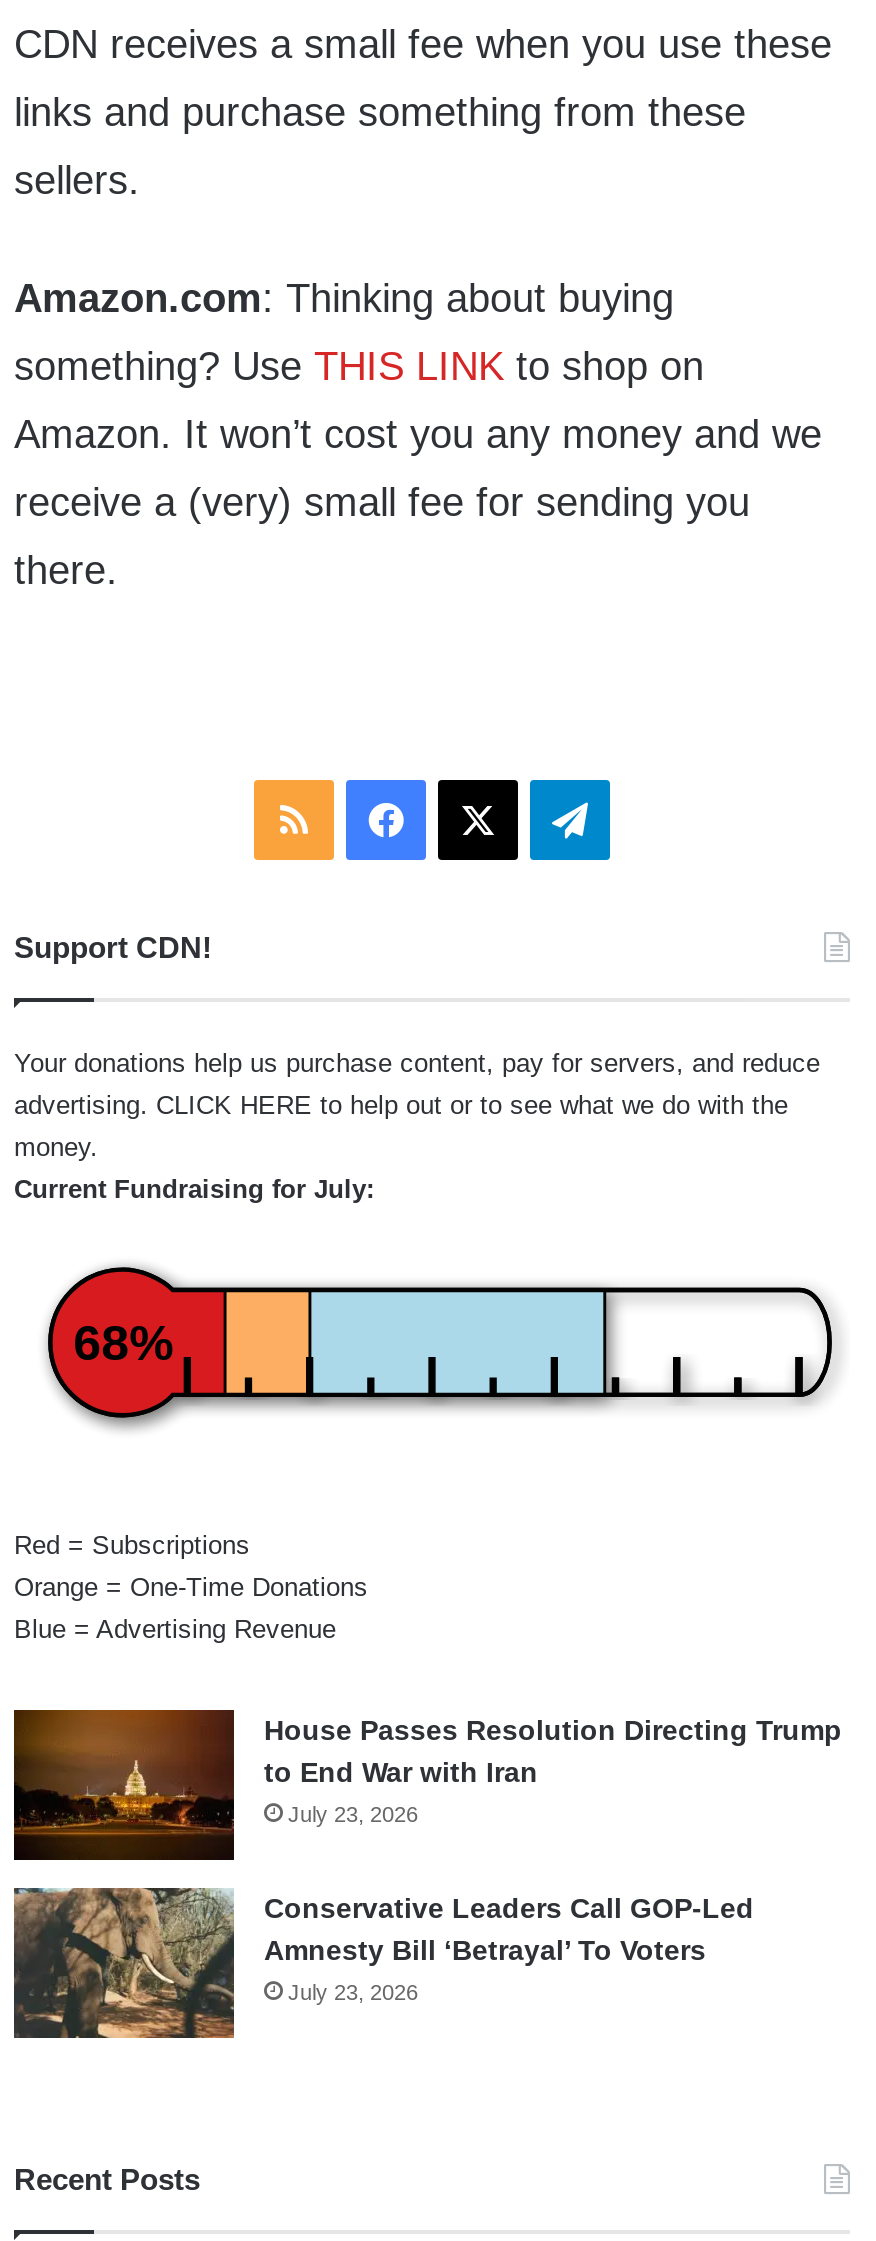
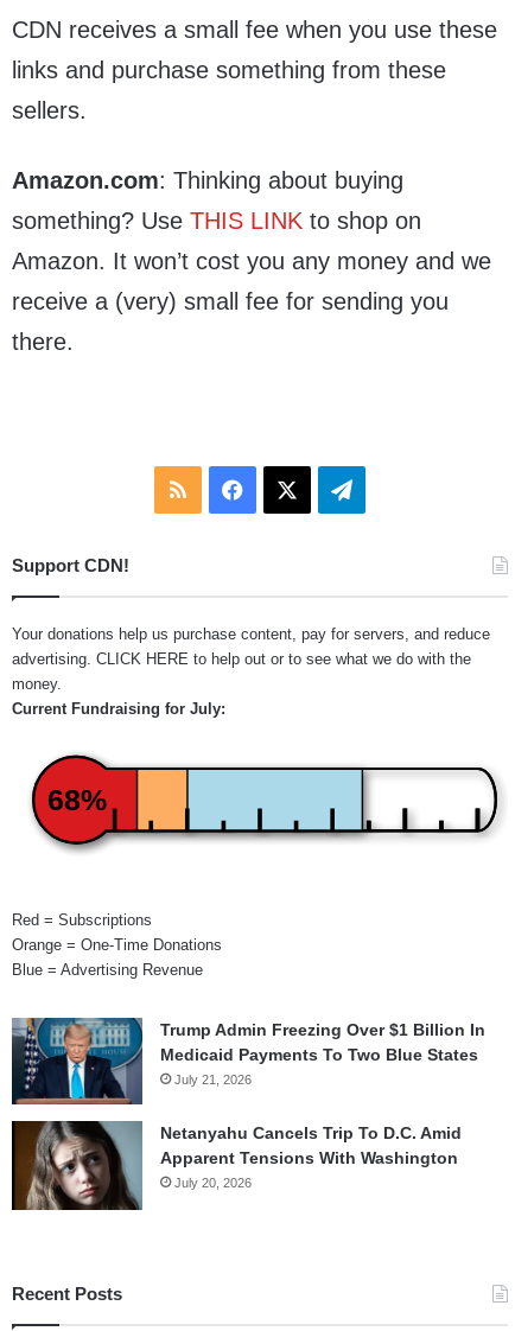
[12,1706,842,1860] [image] | House Passes Resolution Directing Trump | to End War with Iran | July 23, 2026 -> [11,1017,485,1104] [image] | Trump Admin Freezing Over $1 Billion In | Medicaid Payments To Two Blue States | July 21, 2026
[12,1886,754,2038] [image] | Conservative Leaders Call GOP-Led | Amnesty Bill ‘Betrayal’ To Voters | July 23, 2026 -> [11,1120,462,1211] [image] | Netanyahu Cancels Trip To D.C. Amid | Apparent Tensions With Washington | July 20, 2026

